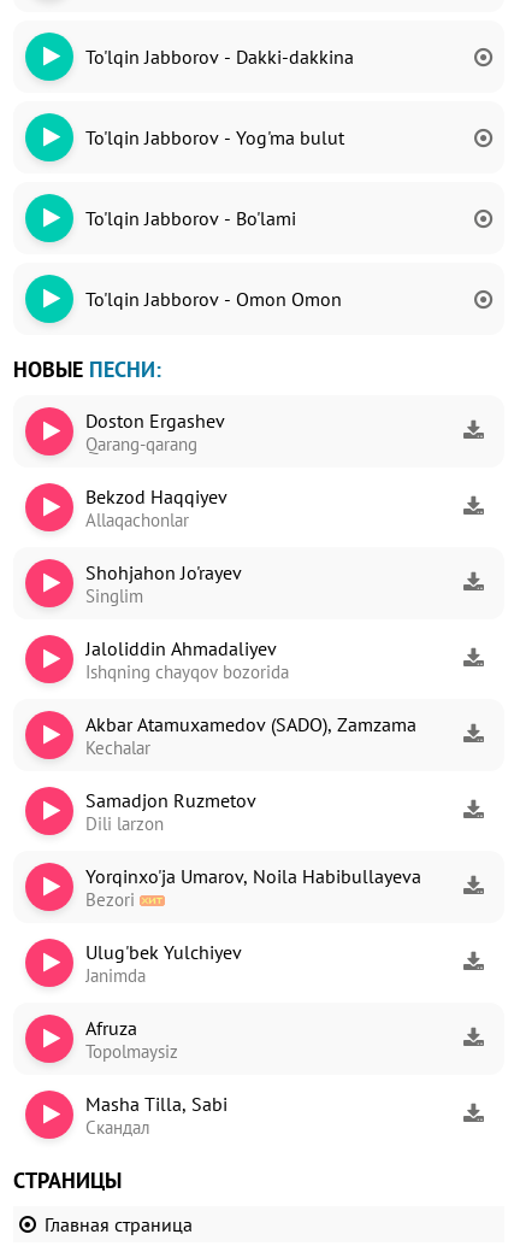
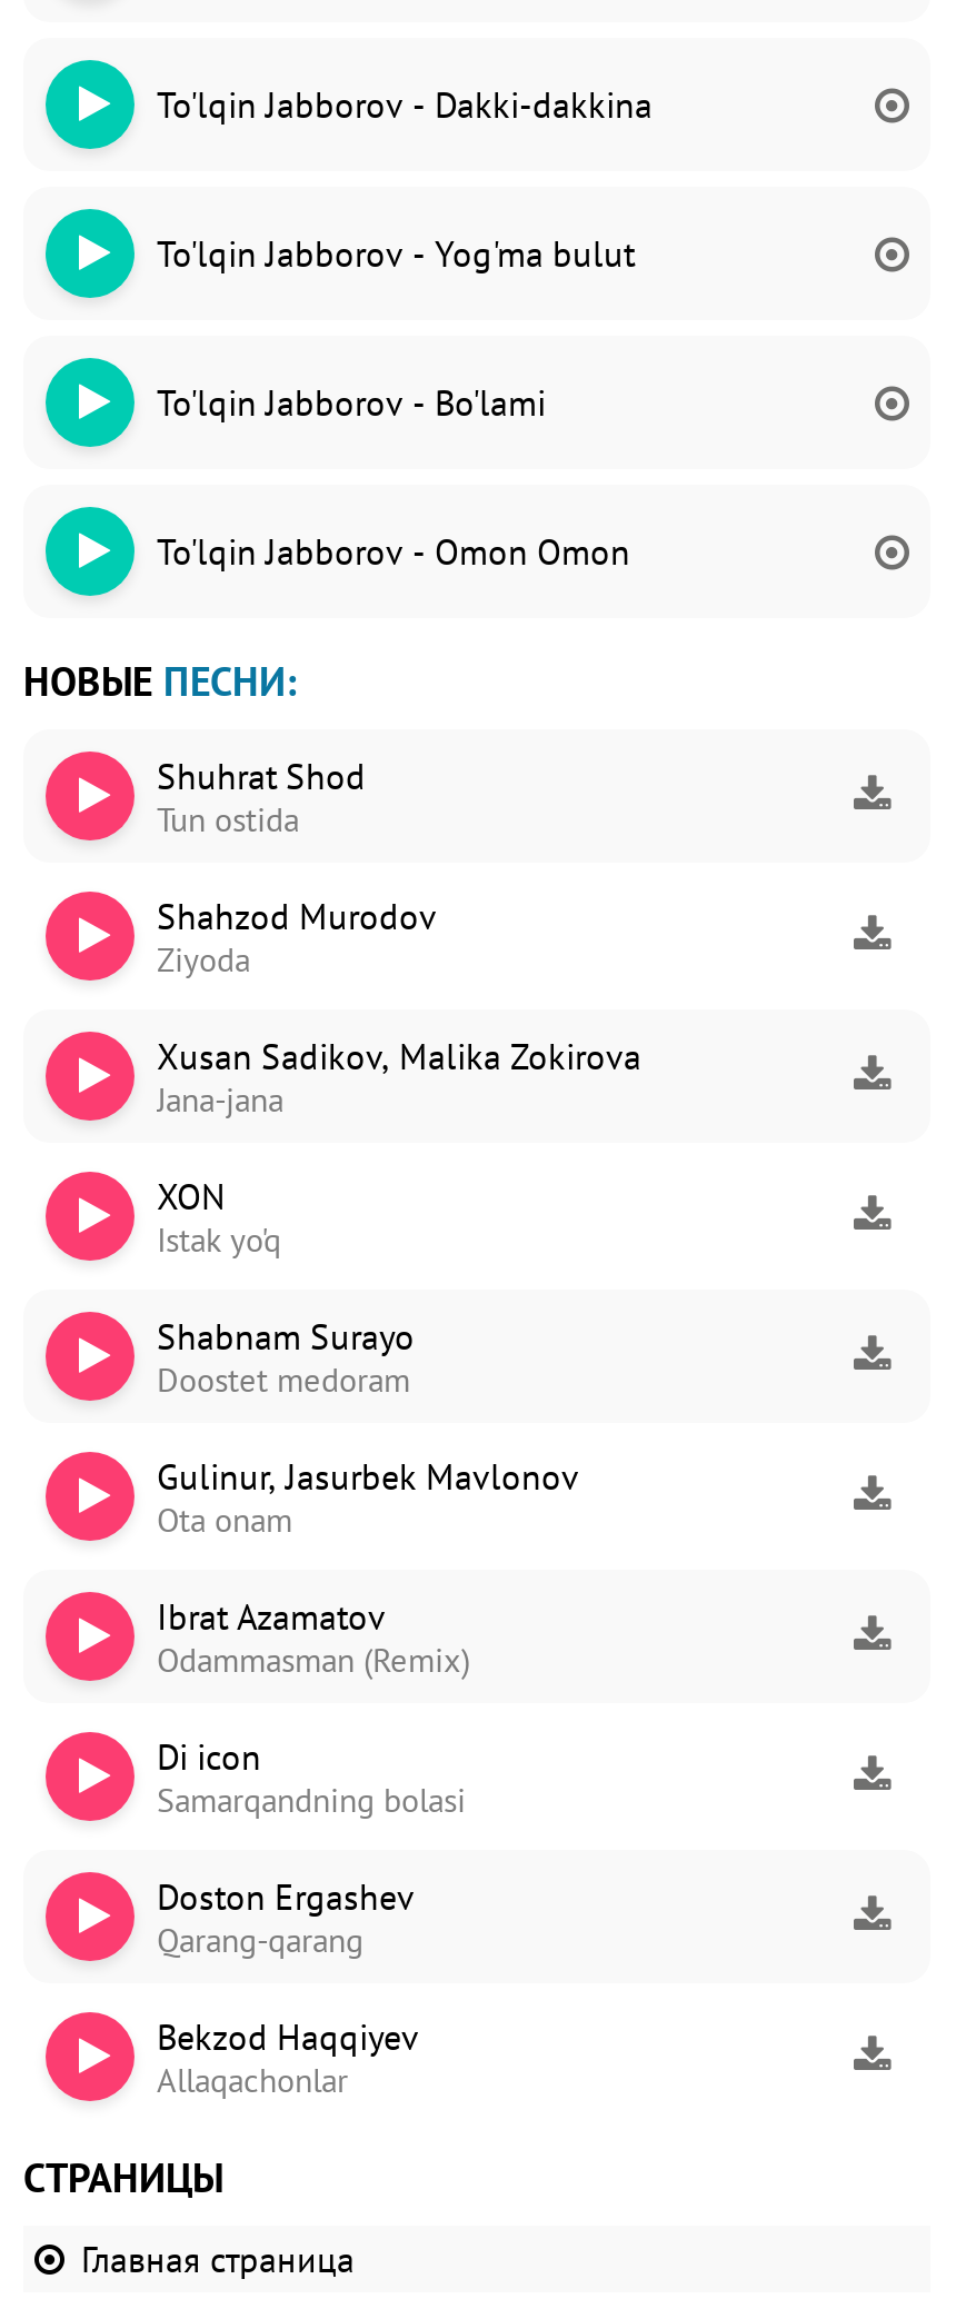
none -> [157,753,641,1820] Shuhrat Shod | Tun ostida | Shahzod Murodov | Ziyoda | Xusan Sadikov, Malika Zokirova | Jana-jana | XON | Istak yo'q | Shabnam Surayo | Doostet medoram | Gulinur, Jasurbek Mavlonov | Ota onam | Ibrat Azamatov | Odammasman (Remix) | Di icon | Samarqandning bolasi
moved [85,408,227,531] -> [157,1873,419,2100]: Doston Ergashev | Qarang-qarang | Bekzod Haqqiyev | Allaqachonlar
[85,560,421,1138] Shohjahon Jo'rayev | Singlim | Jaloliddin Ahmadaliyev | Ishqning chayqov bozorida | Akbar Atamuxamedov (SADO), Zamzama | Kechalar | Samadjon Ruzmetov | Dili larzon | Yorqinxo'ja Umarov, Noila Habibullayeva | Bezori | Ulug'bek Yulchiyev | Janimda | Afruza | Topolmaysiz | Masha Tilla, Sabi | Скандал -> none

